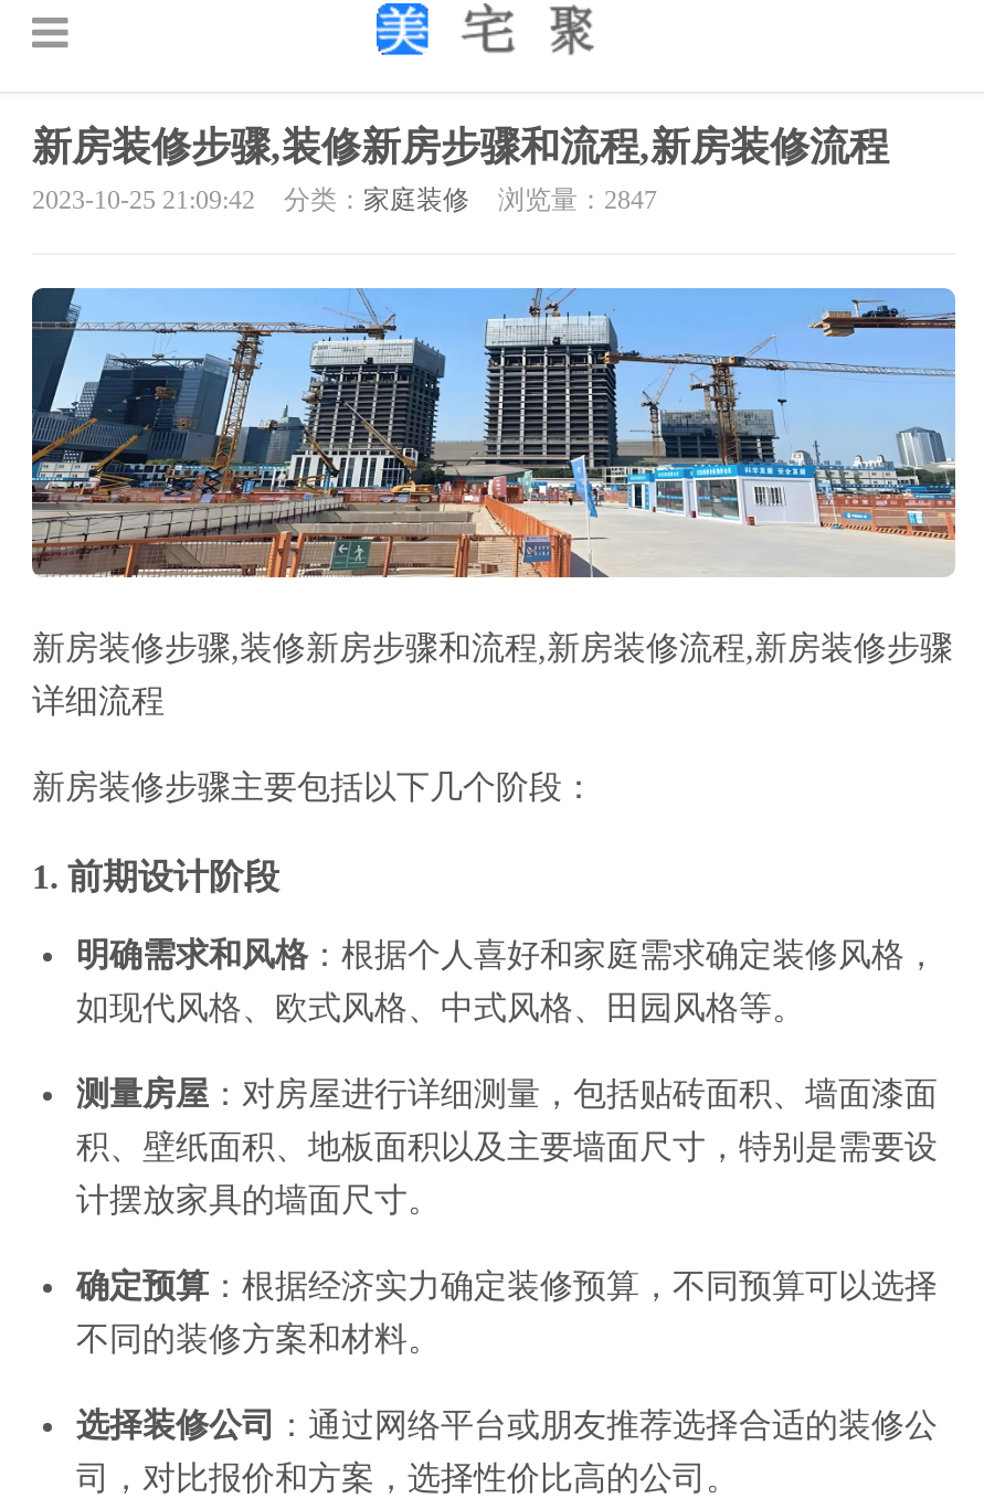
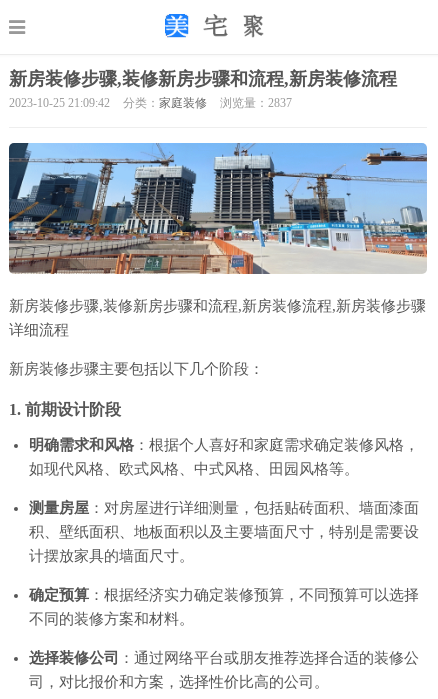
[32,184,657,215] 2023-10-25 21:09:42 分类：家庭装修 浏览量：2847 -> [9,96,292,110] 2023-10-25 21:09:42 分类：家庭装修 浏览量：2837

